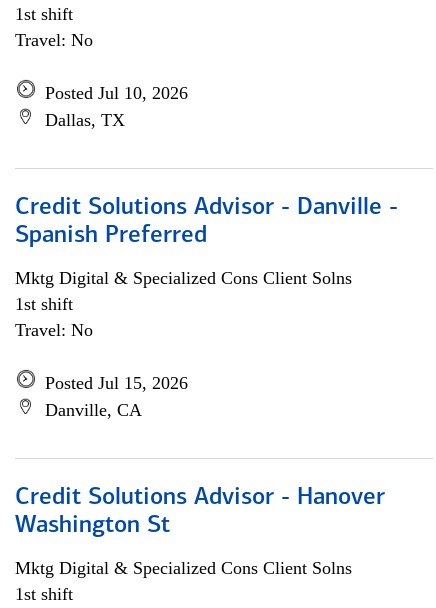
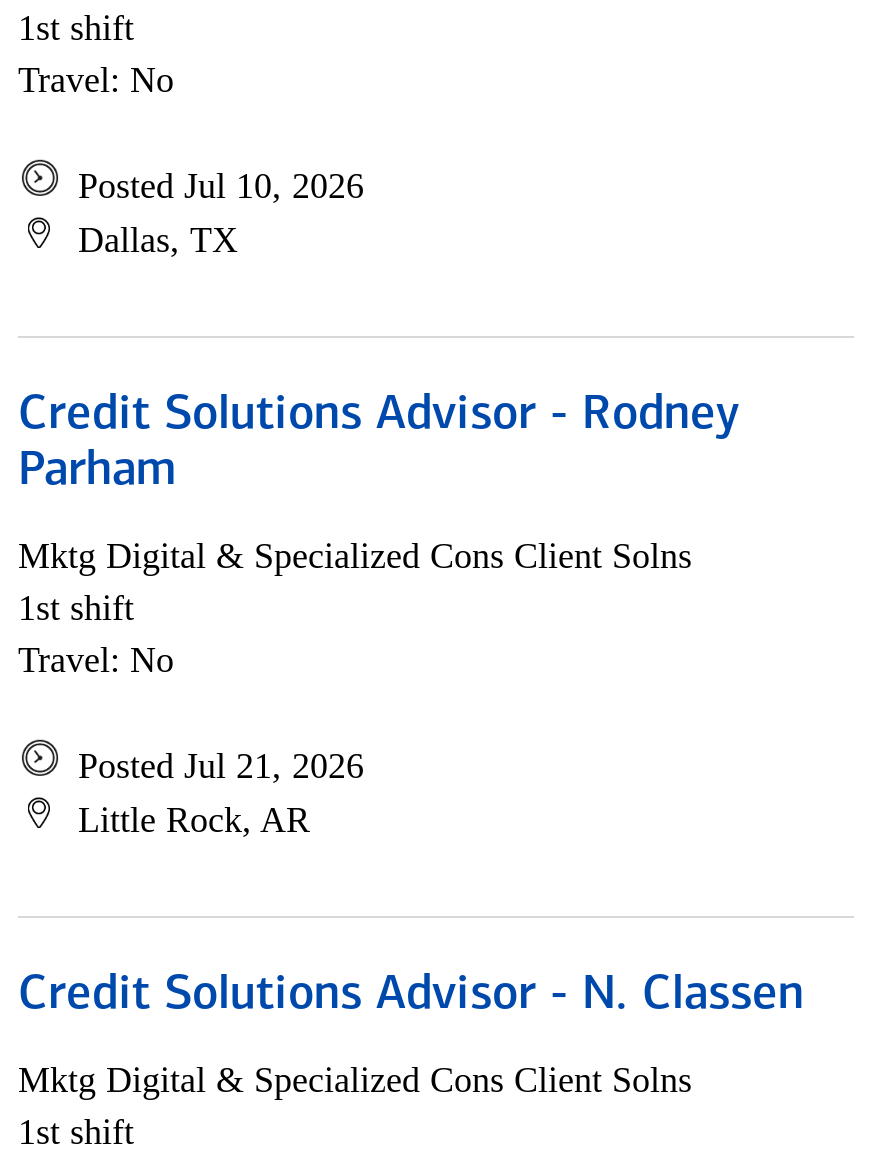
[15,196,398,248] Credit Solutions Advisor - Danville - | Spanish Preferred -> [18,392,740,496] Credit Solutions Advisor - Rodney | Parham
[45,373,188,420] Posted Jul 15, 2026 | Danville, CA -> [78,746,364,840] Posted Jul 21, 2026 | Little Rock, AR
[15,486,385,538] Credit Solutions Advisor - Hanover | Washington St -> [18,972,804,1020] Credit Solutions Advisor - N. Classen

